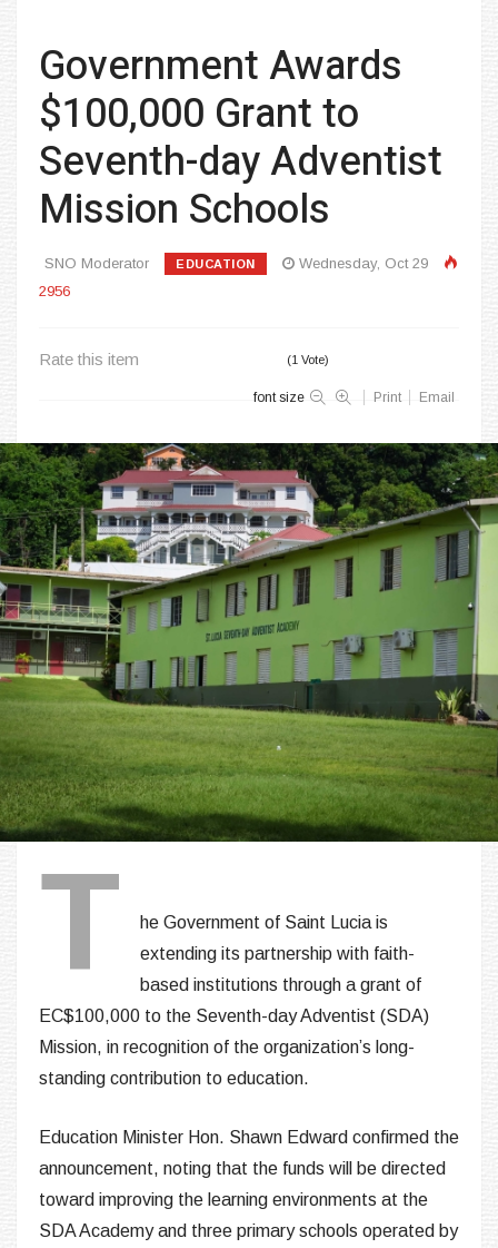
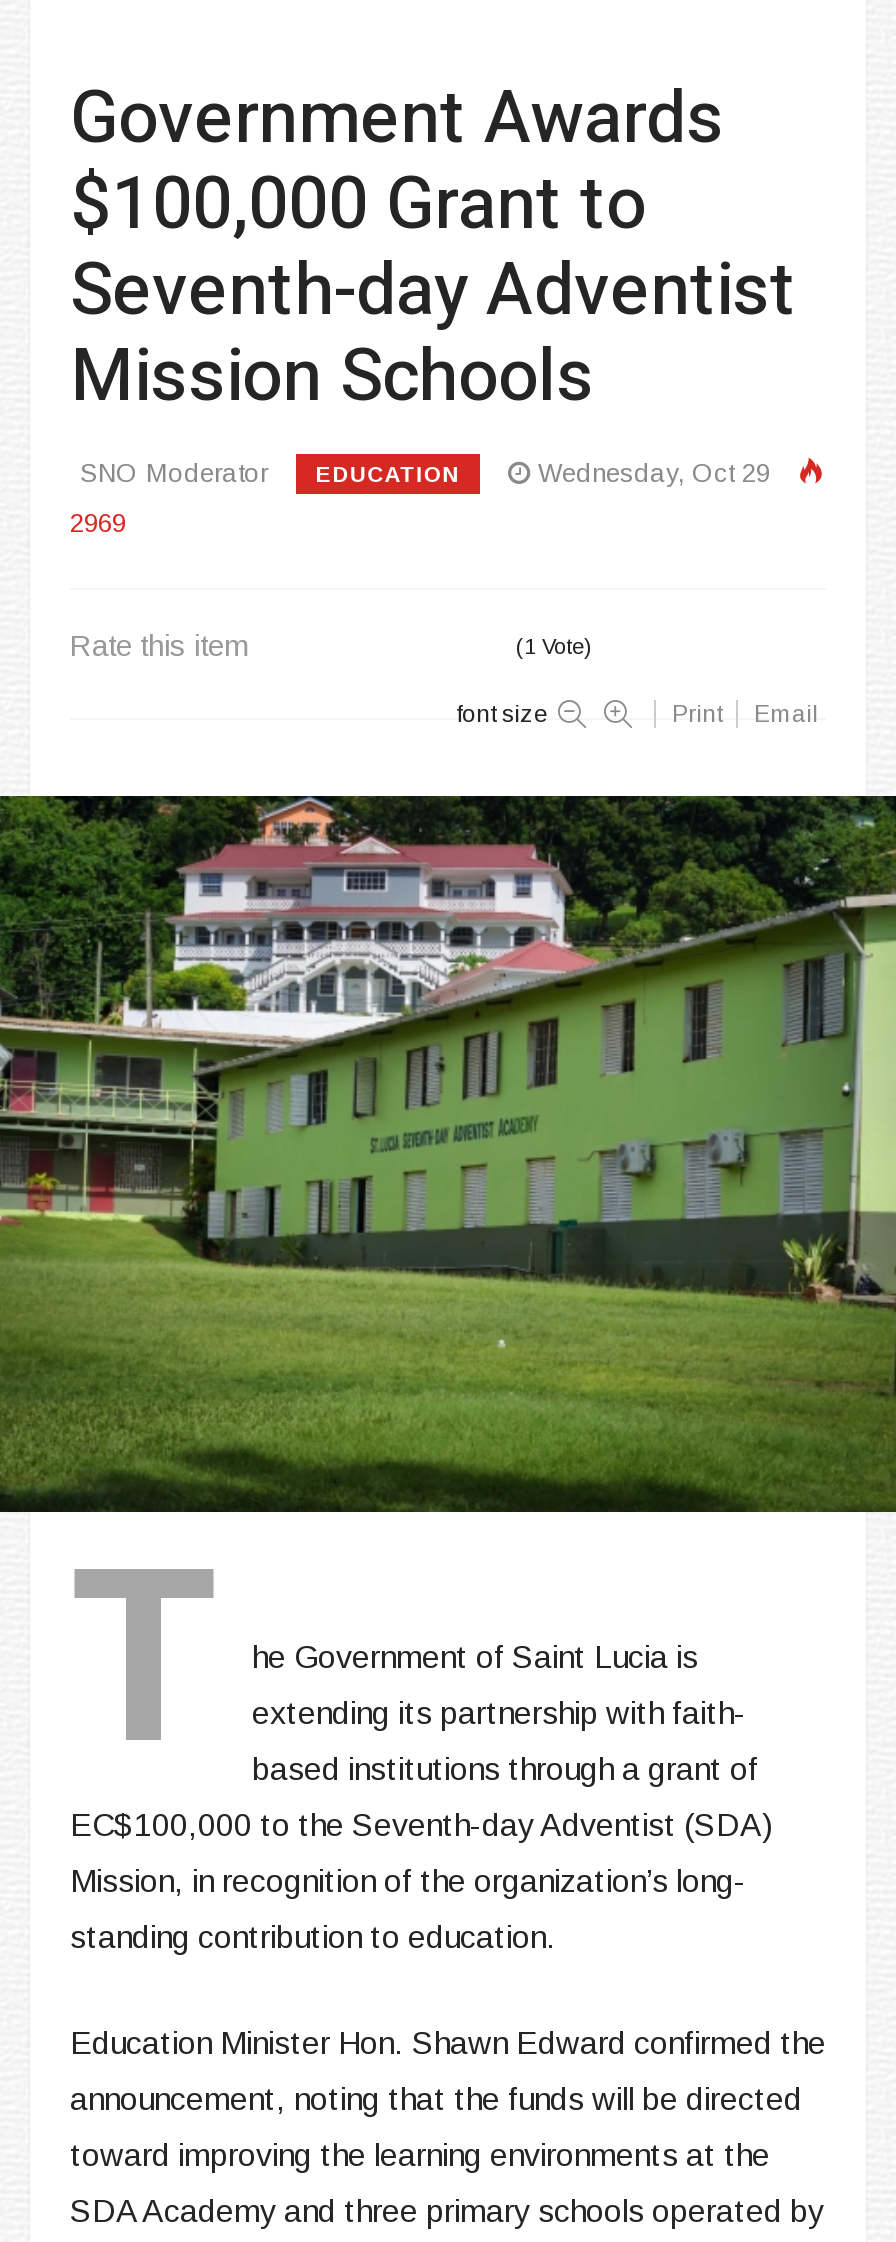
[39,282,70,299] 2956 -> [70,507,126,537] 2969

